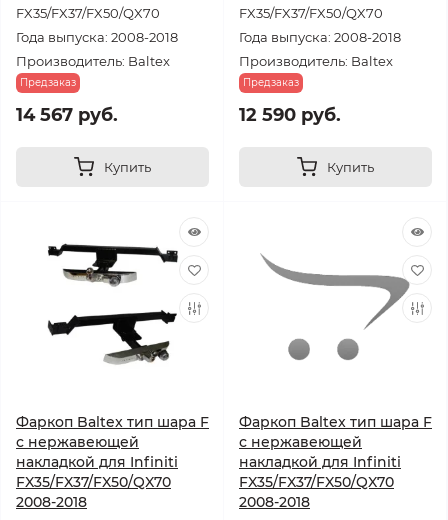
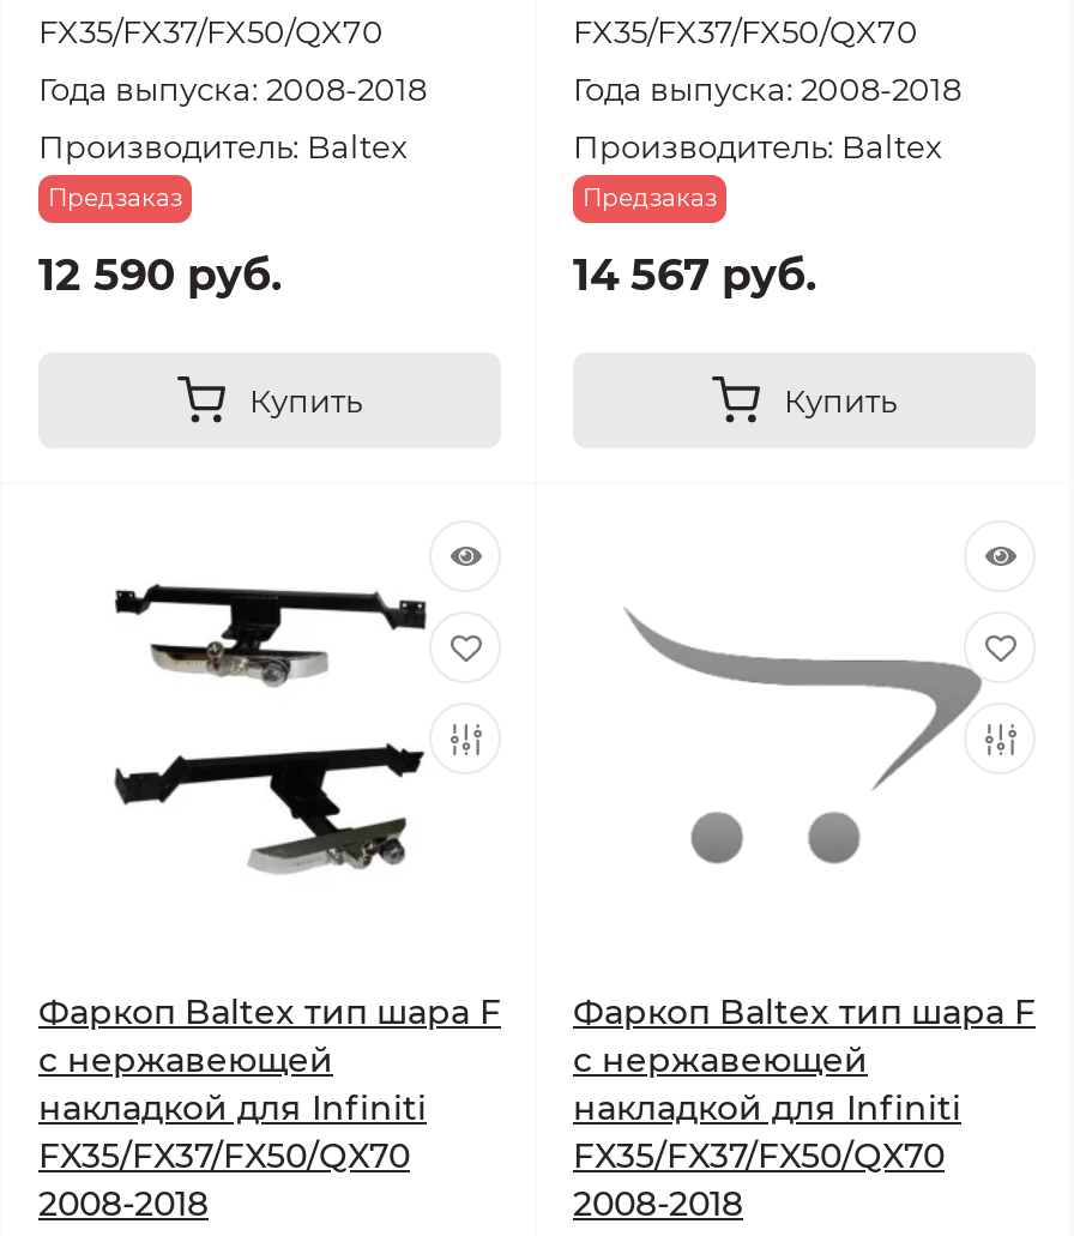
[16,104,118,126] 14 567 руб. -> [38,249,283,302] 12 590 руб.
[239,104,341,126] 12 590 руб. -> [573,249,817,302] 14 567 руб.

